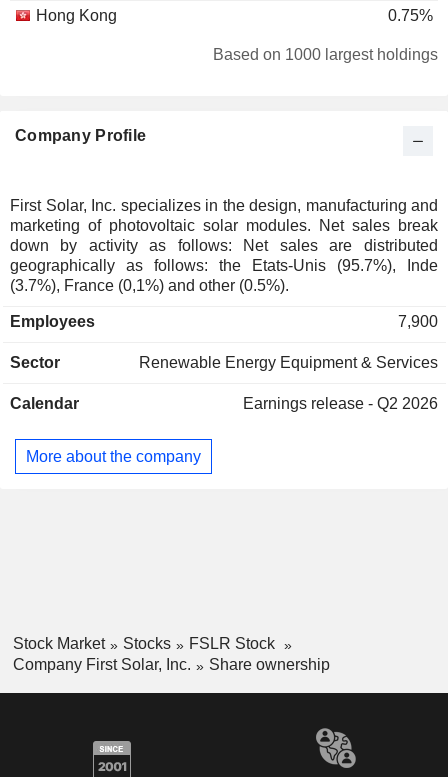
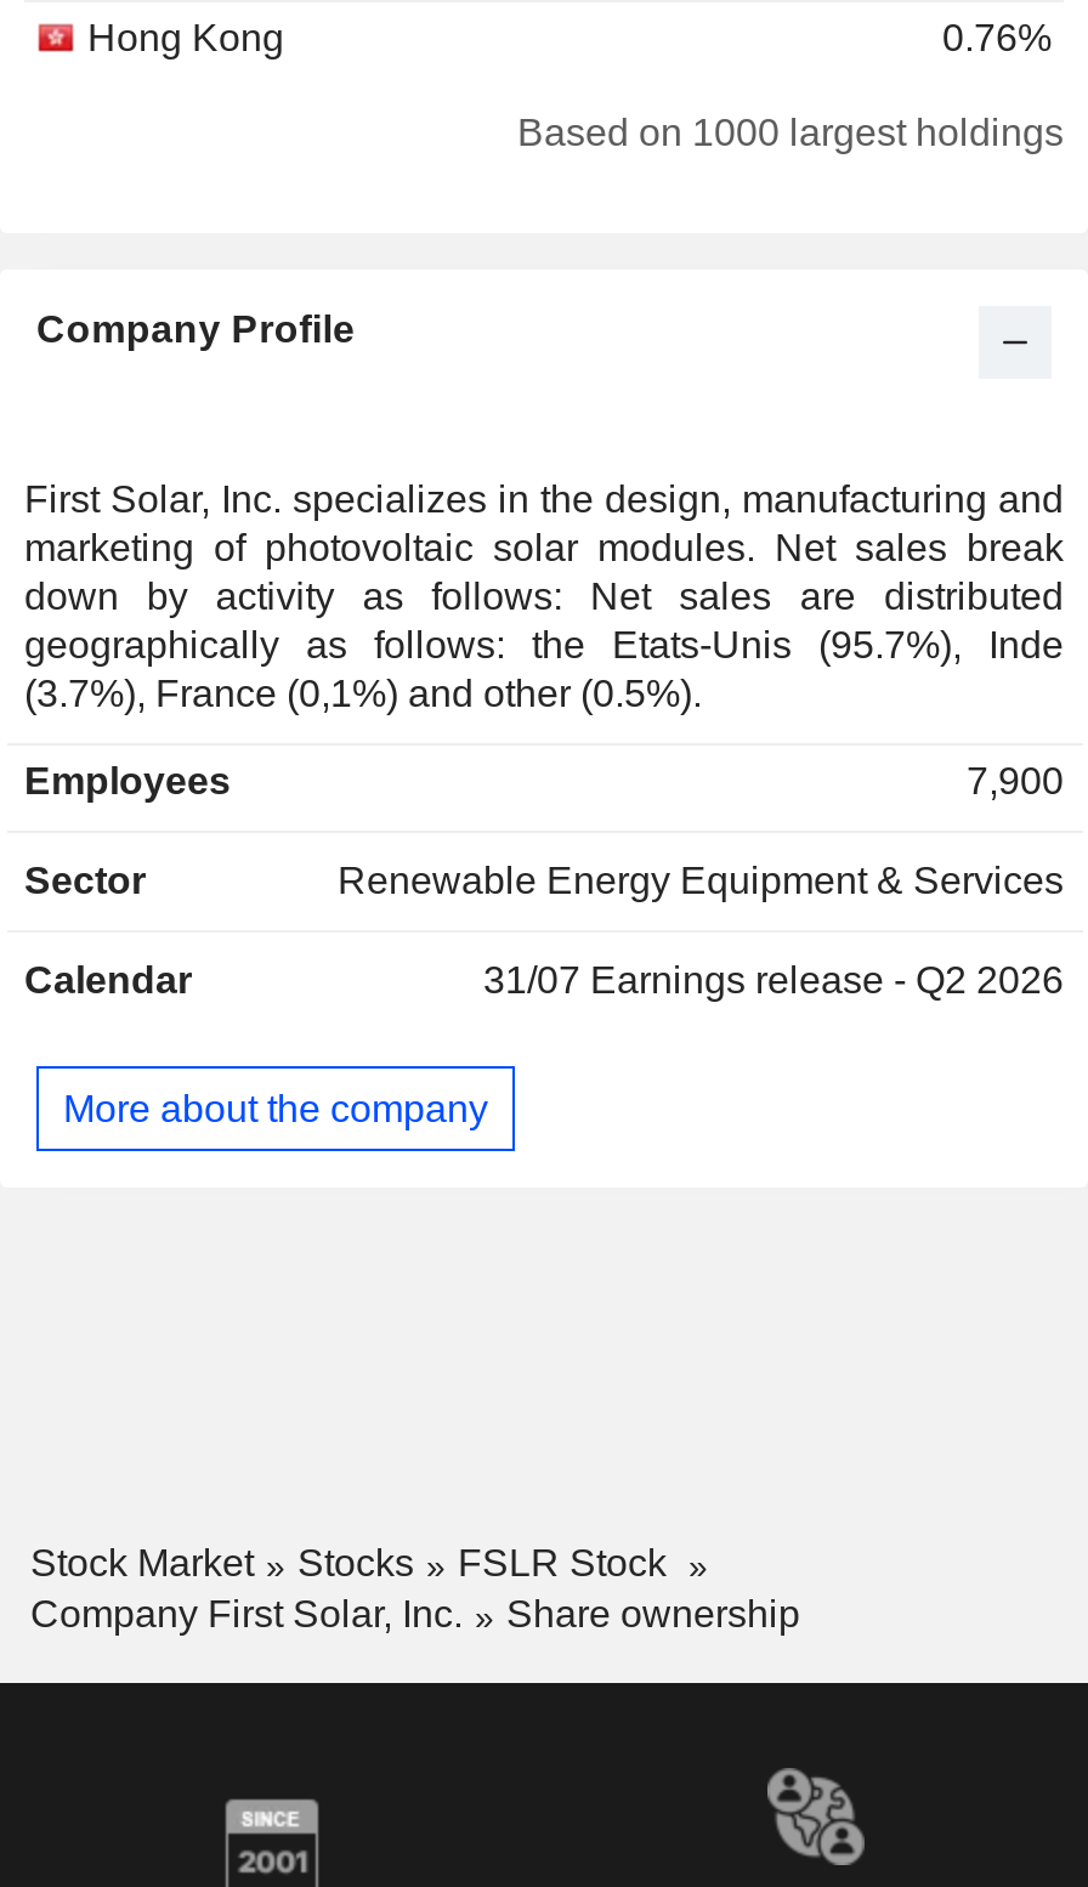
[388,7,433,24] 0.75% -> [942,17,1052,58] 0.76%
[243,395,438,412] Earnings release - Q2 2026 -> [483,959,1064,1001] 31/07 Earnings release - Q2 2026

